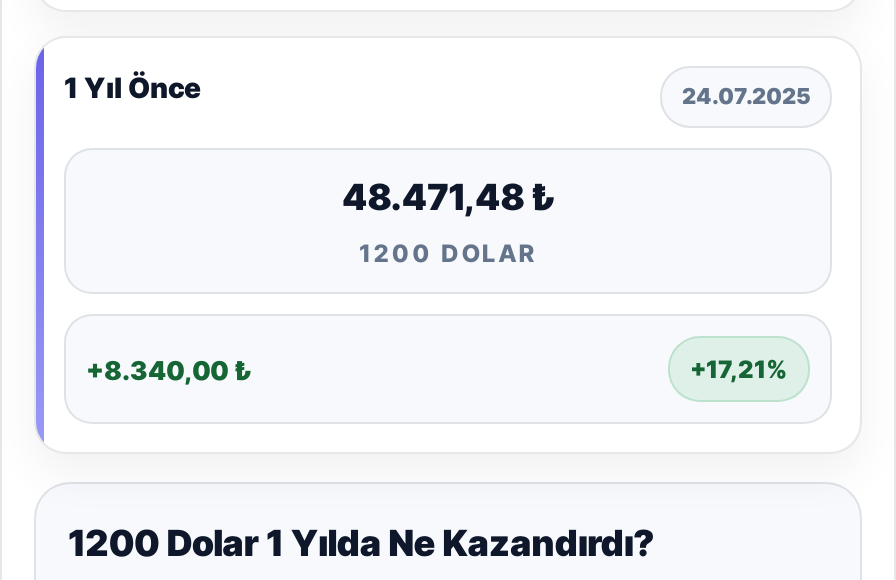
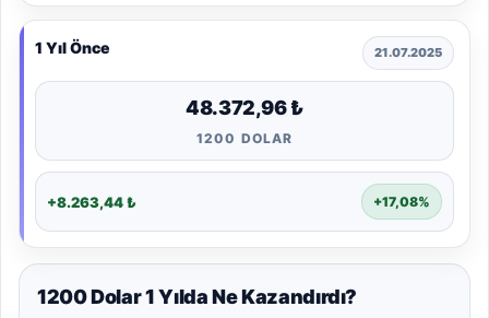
[682,82,810,110] 24.07.2025 -> [374,45,442,60] 21.07.2025
[342,176,554,218] 48.471,48 ₺ -> [186,96,303,119] 48.372,96 ₺
[86,353,252,385] +8.340,00 ₺ -> [47,193,136,210] +8.263,44 ₺
[690,354,788,384] +17,21% -> [373,193,430,210] +17,08%

